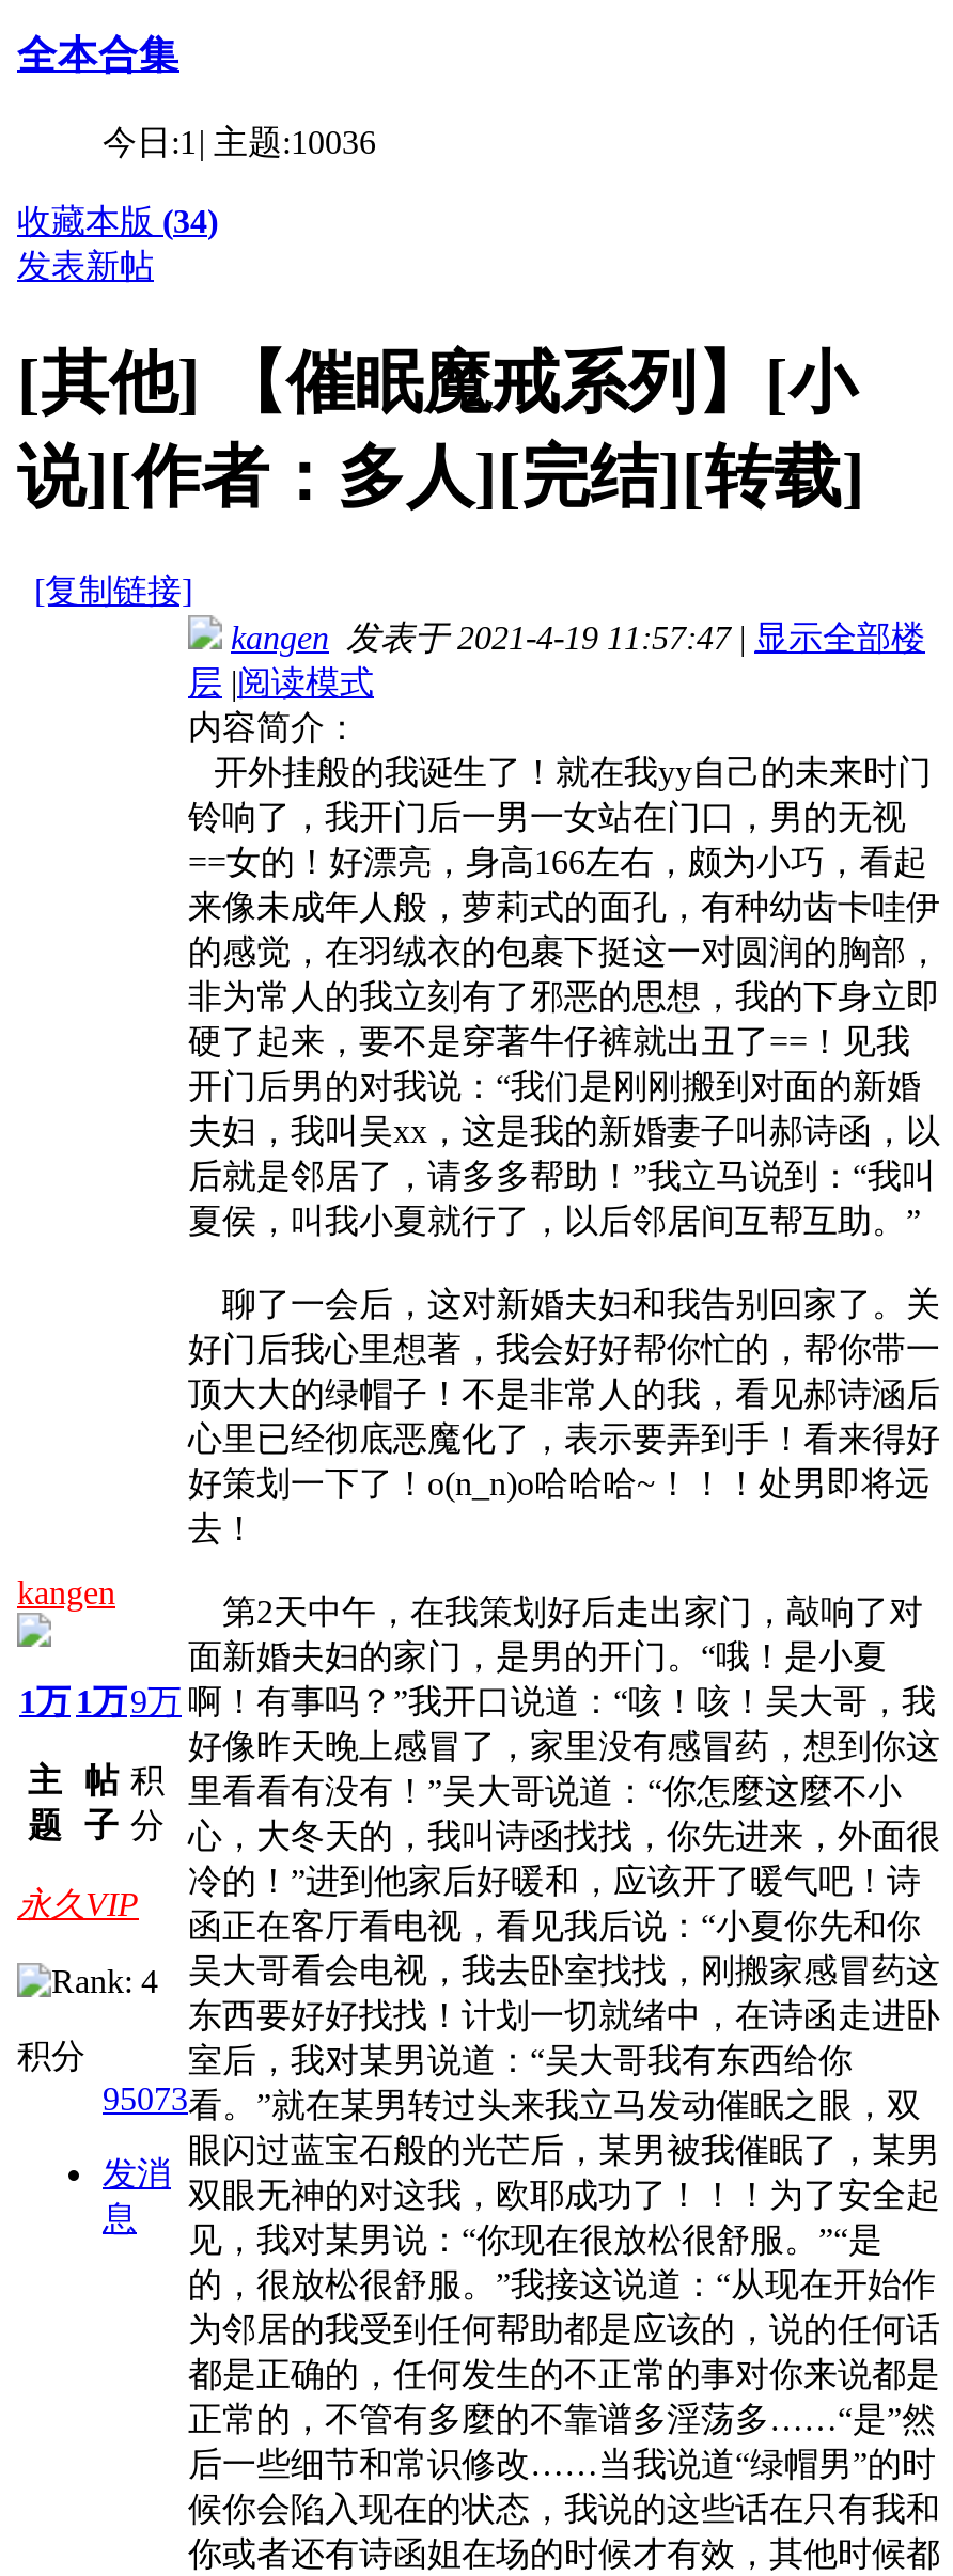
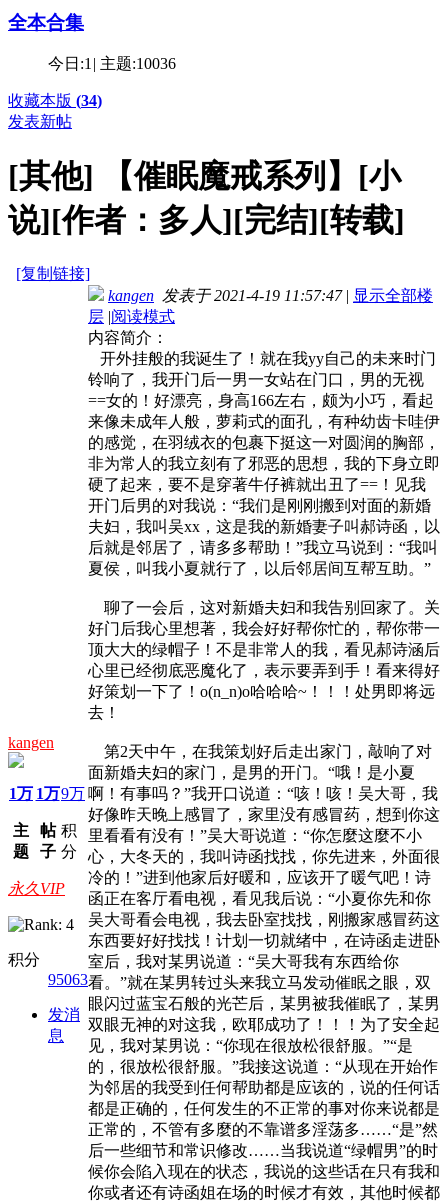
[103,2081,921,2124] 95073 看。”就在某男转过头来我立马发动催眠之眼，双 -> [48,971,431,991] 95063 看。”就在某男转过头来我立马发动催眠之眼，双

